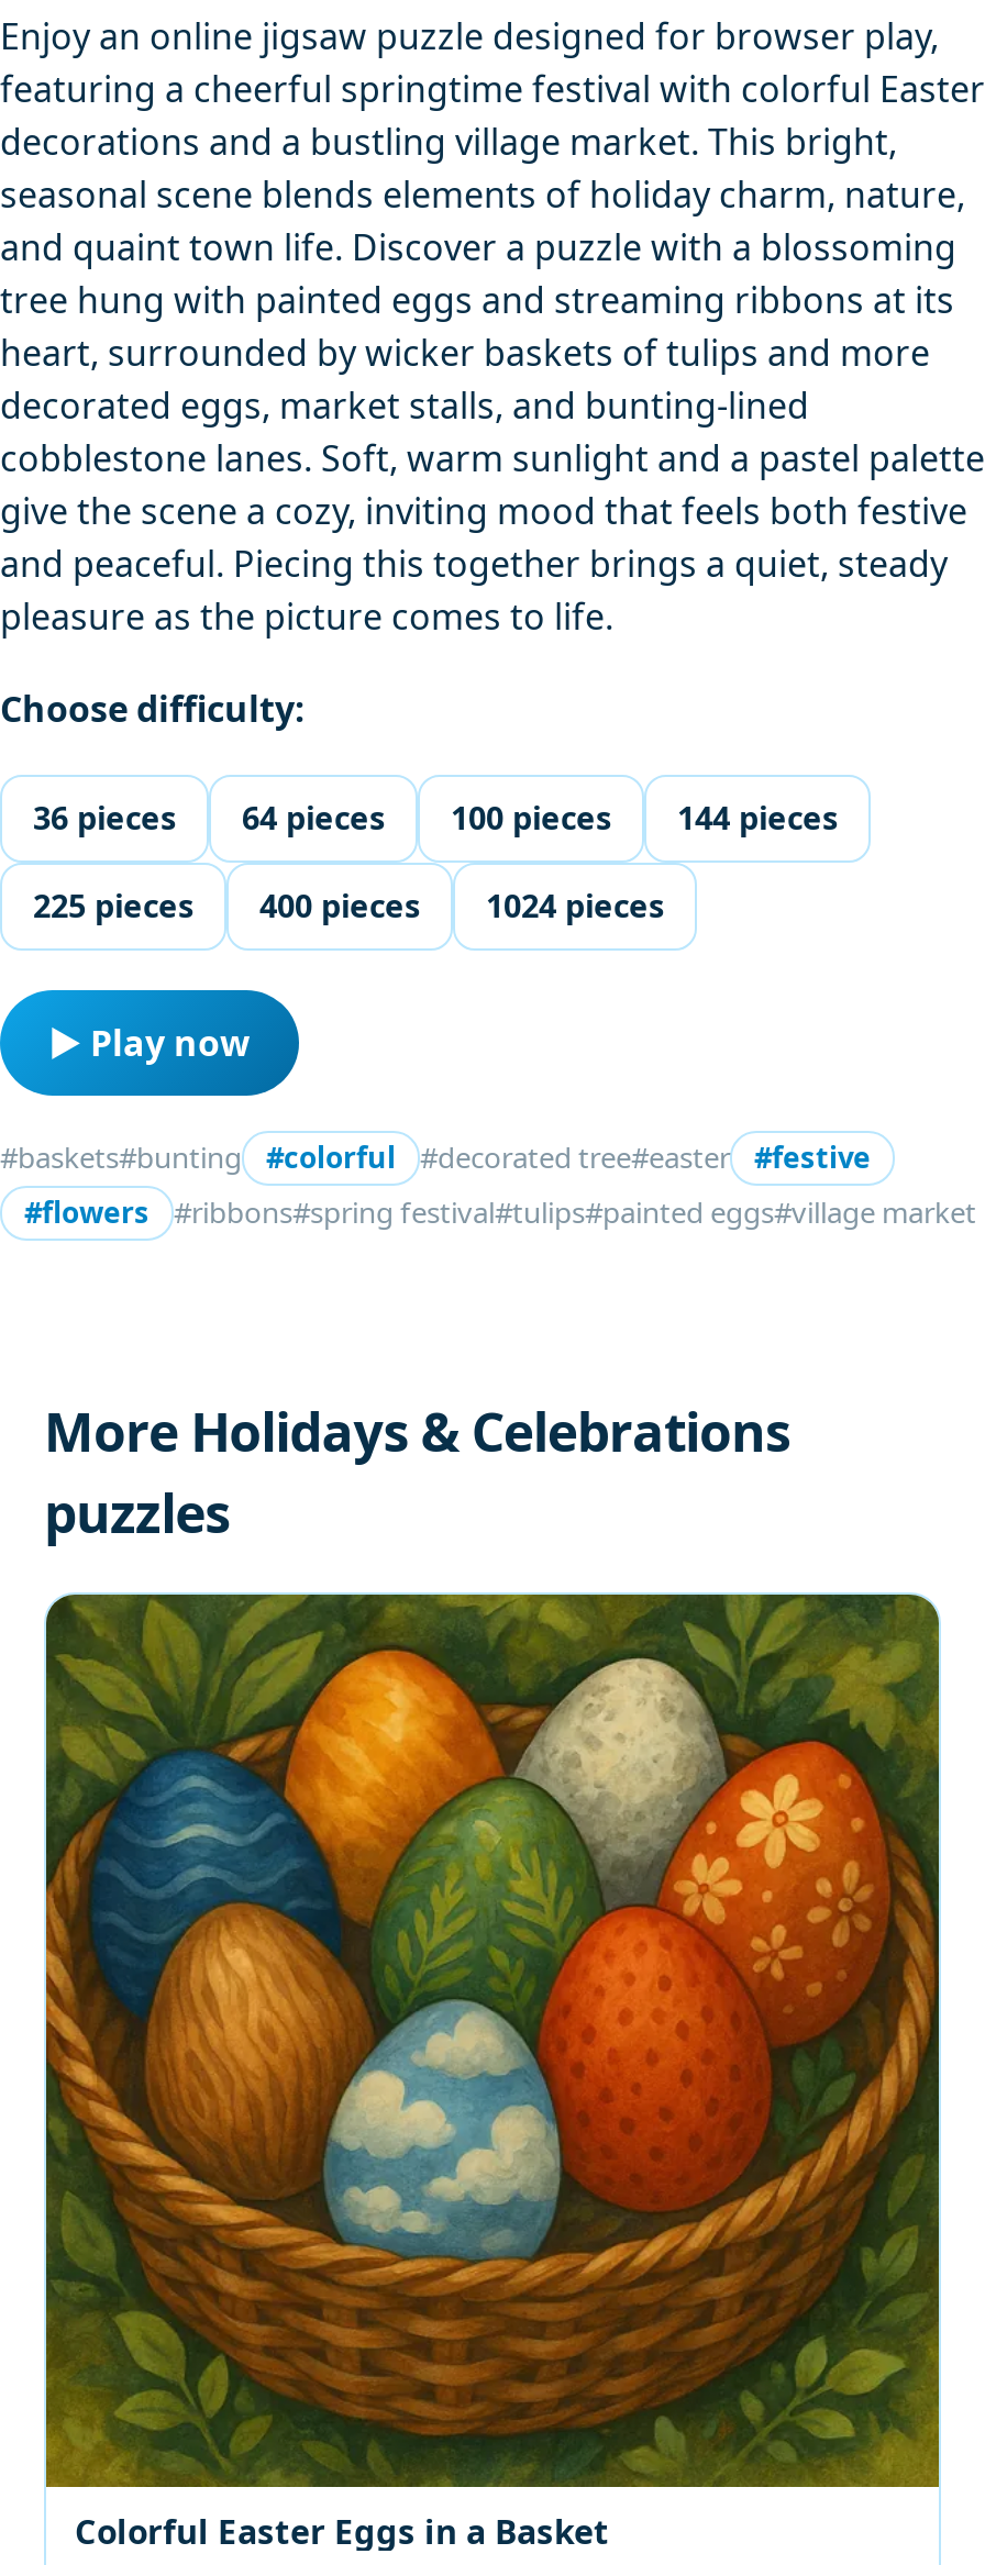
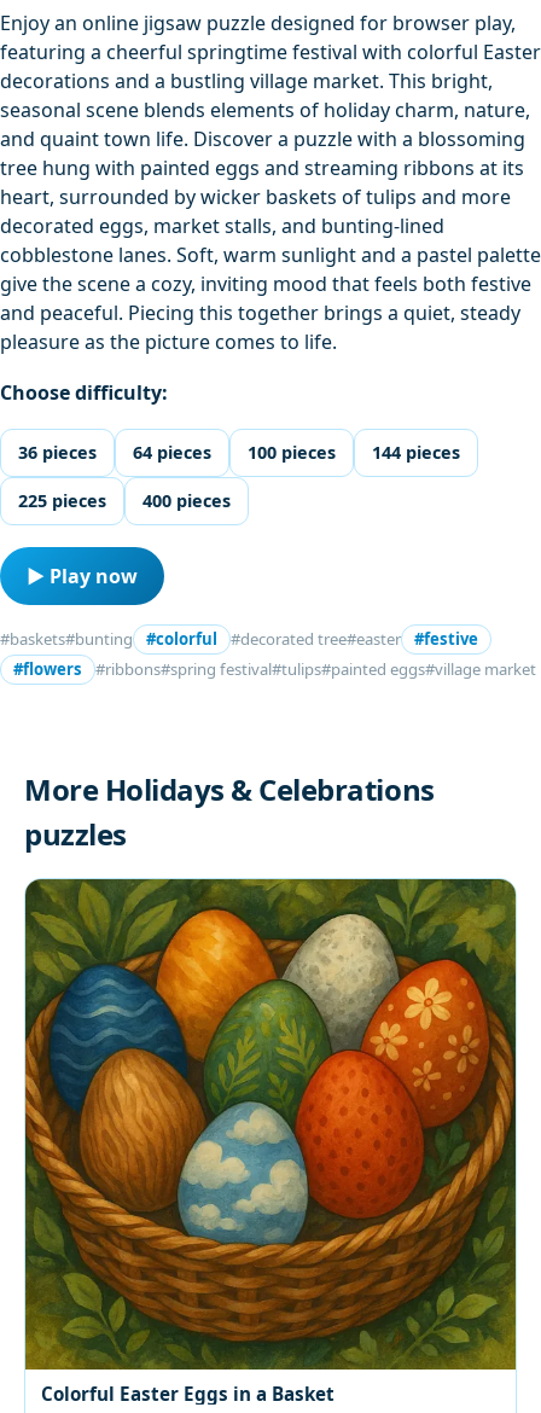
[486,886,664,928] 1024 pieces -> none

